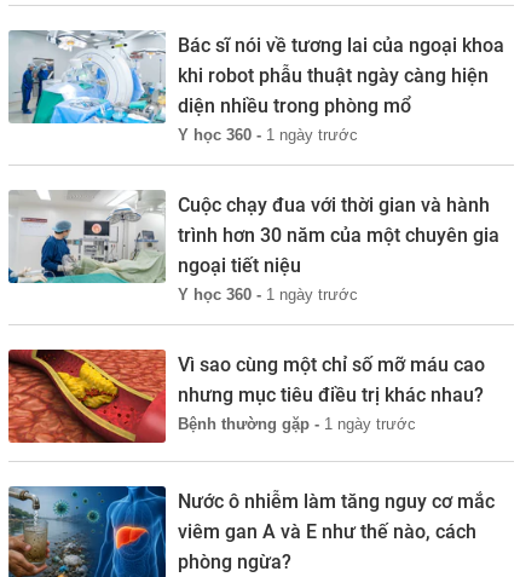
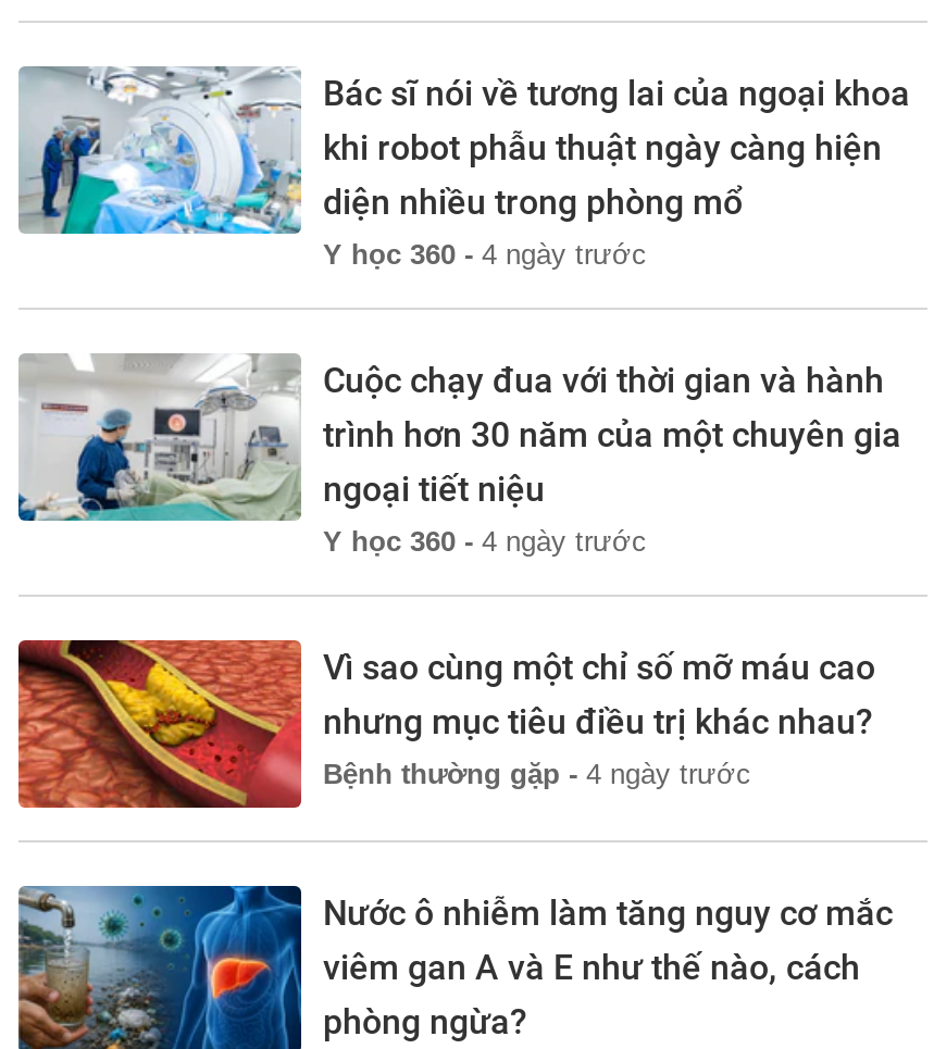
[178,125,358,143] Y học 360 - 1 ngày trước -> [323,237,647,270] Y học 360 - 4 ngày trước
[178,285,358,303] Y học 360 - 1 ngày trước -> [323,524,647,557] Y học 360 - 4 ngày trước
[178,414,416,432] Bệnh thường gặp - 1 ngày trước -> [323,757,751,789] Bệnh thường gặp - 4 ngày trước

